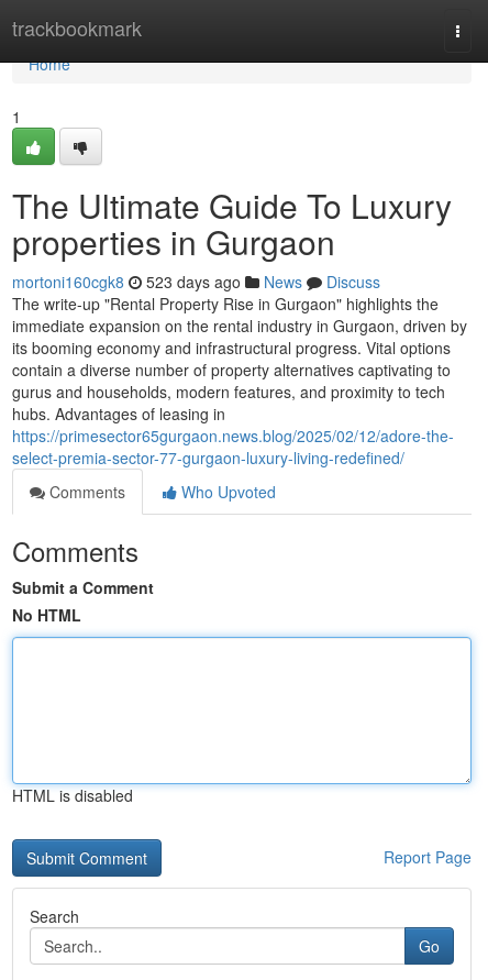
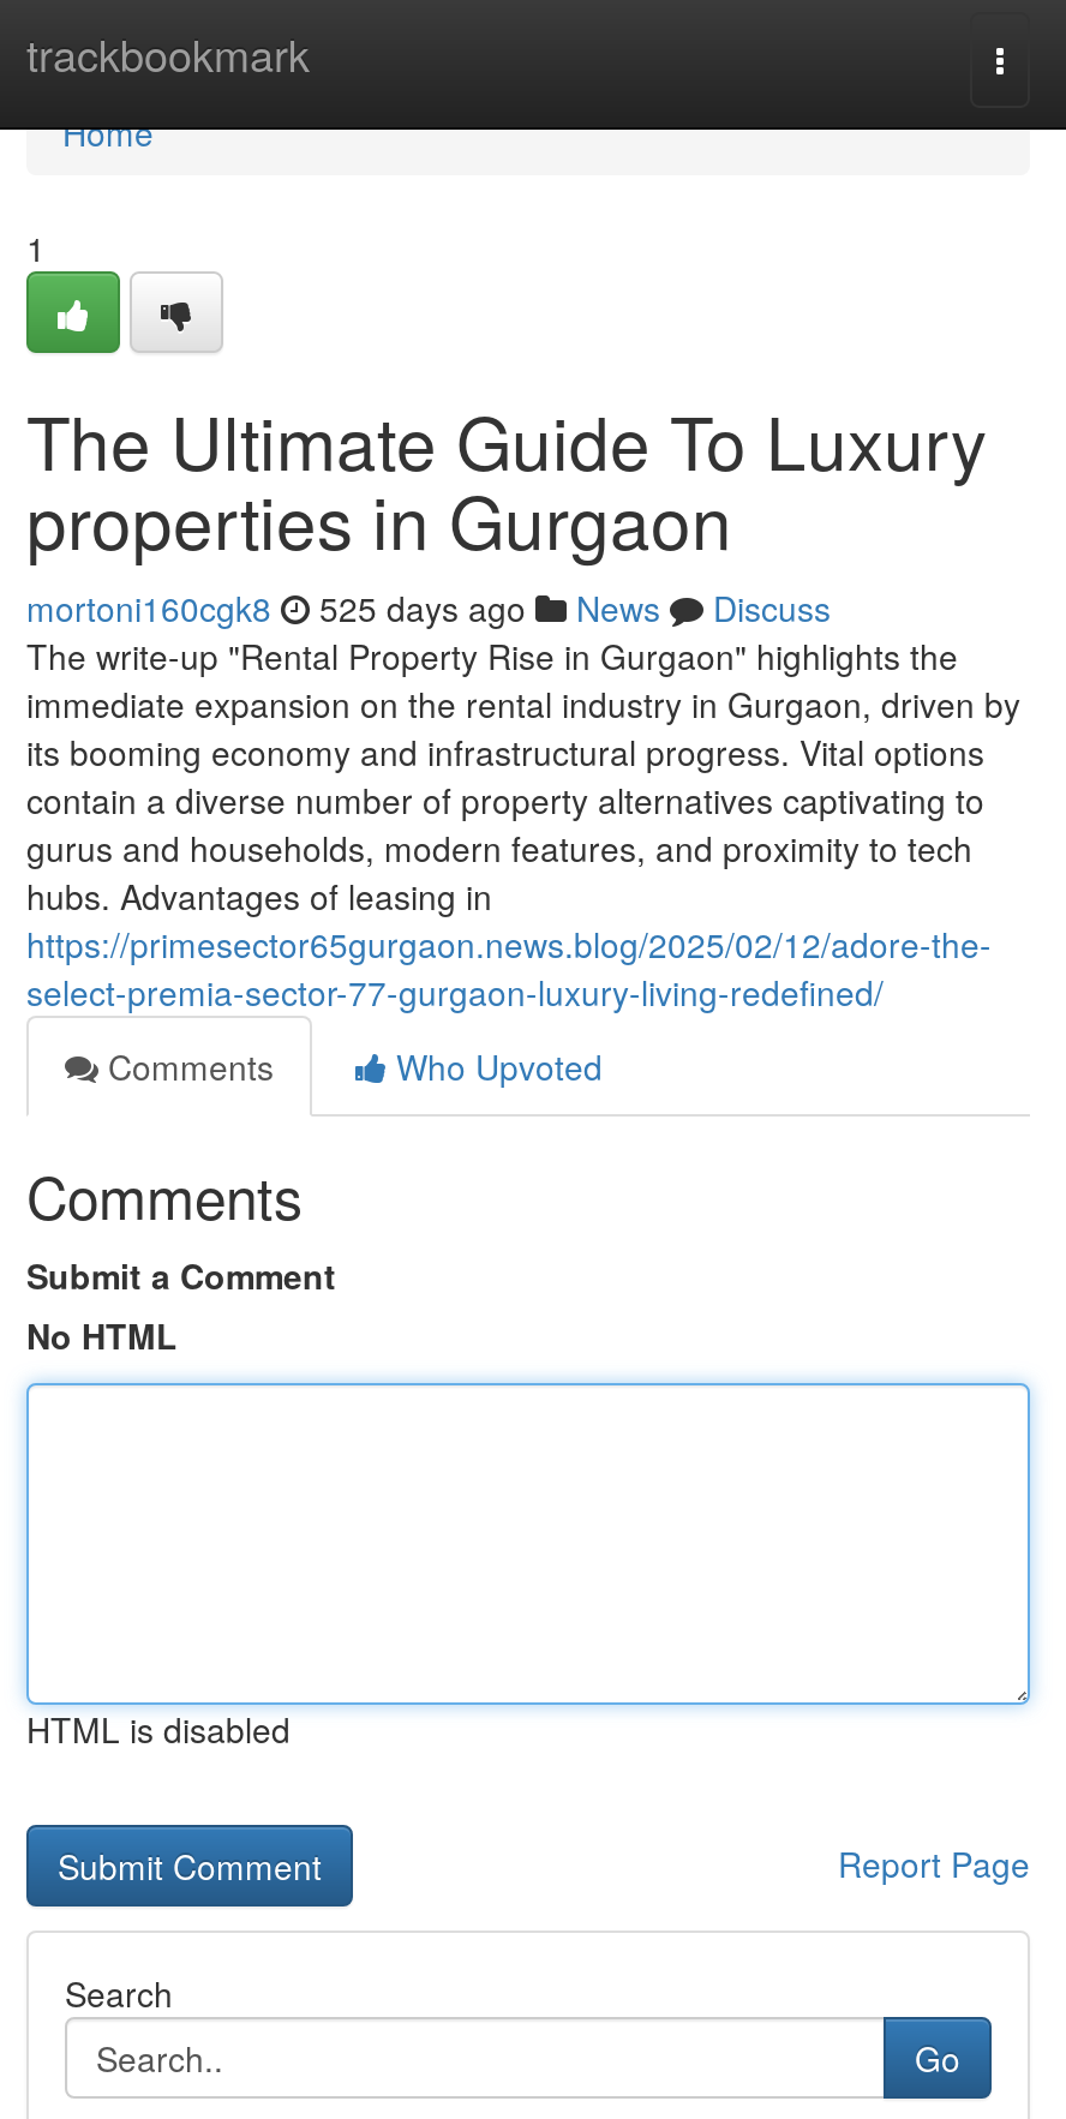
[12,271,380,293] mortoni160cgk8 523 days ago News Discuss -> [26,583,831,631] mortoni160cgk8 525 days ago News Discuss

